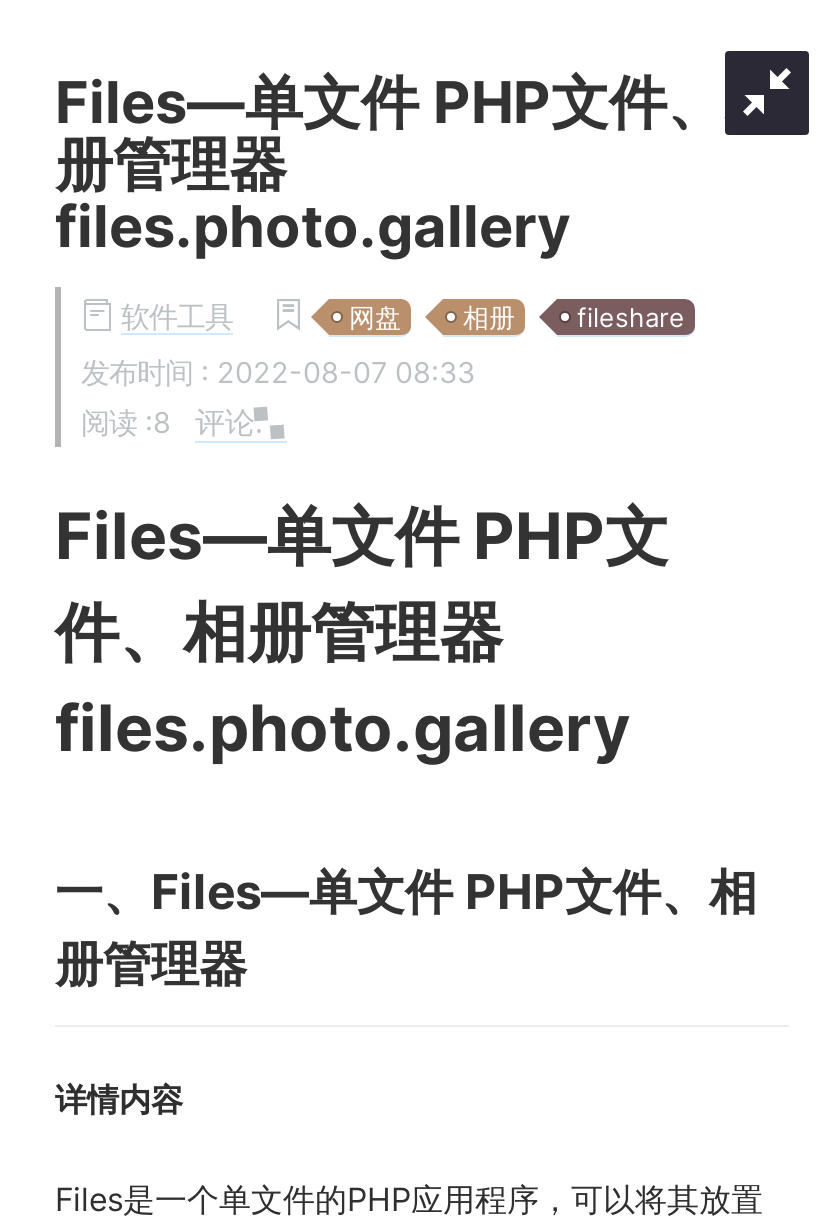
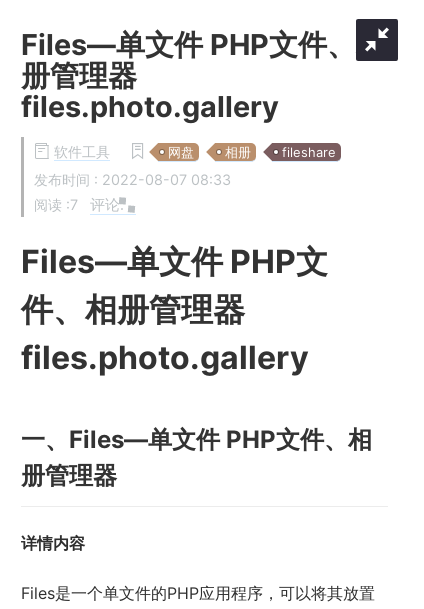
[81,401,263,441] 阅读 : 8 评论: -> [34,194,124,214] 阅读 : 7 评论:

